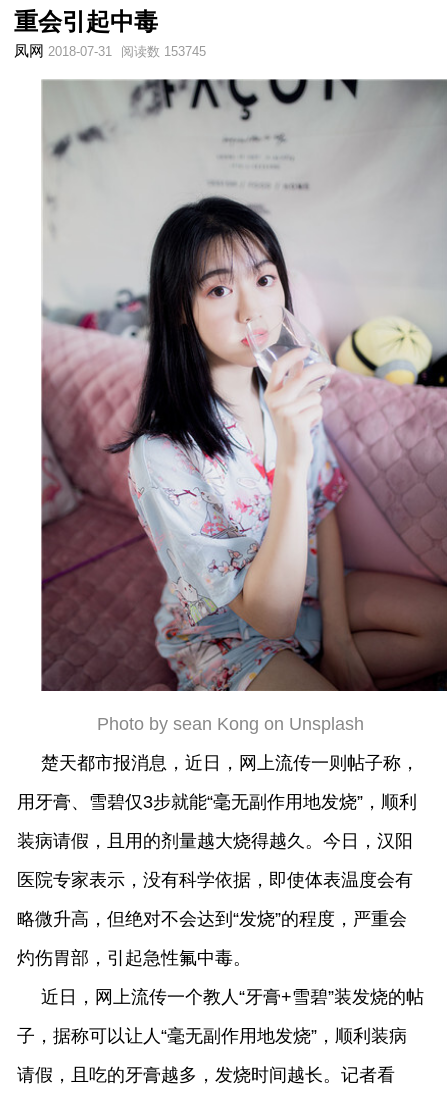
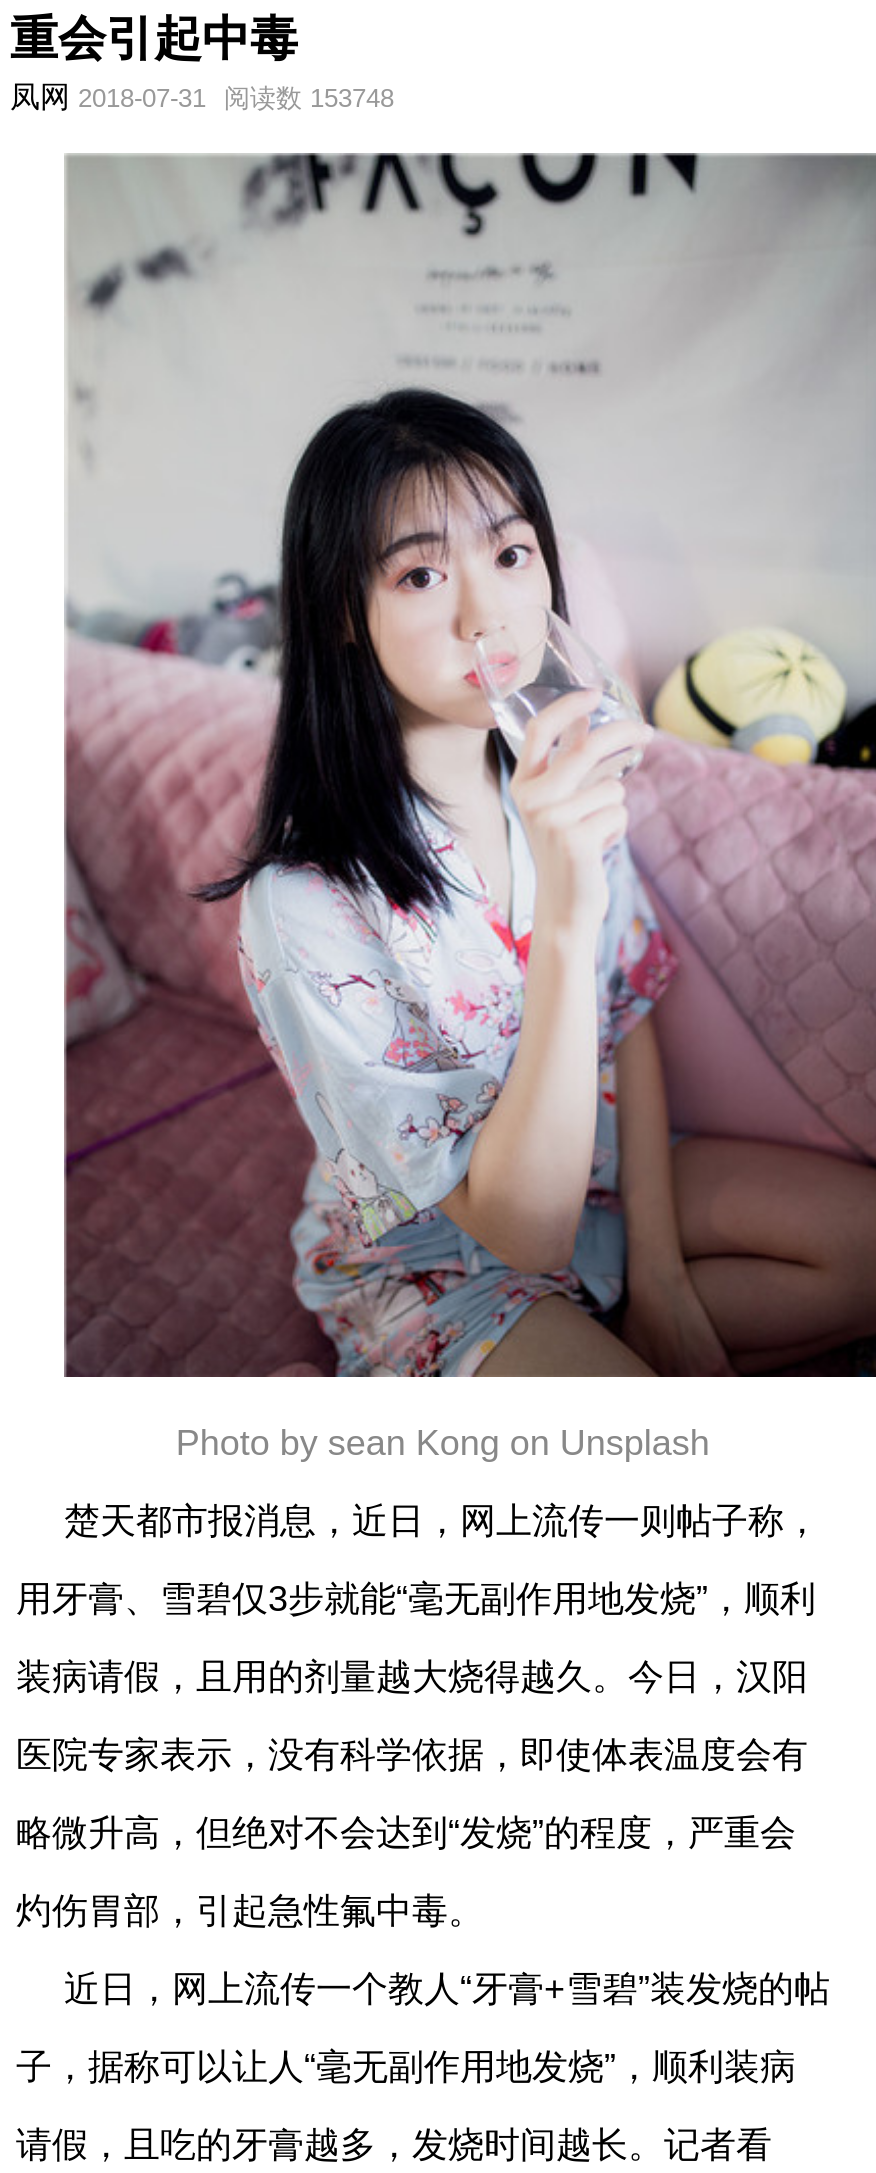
[14,42,206,59] 凤网 2018-07-31 阅读数 153745 -> [10,79,394,113] 凤网 2018-07-31 阅读数 153748

